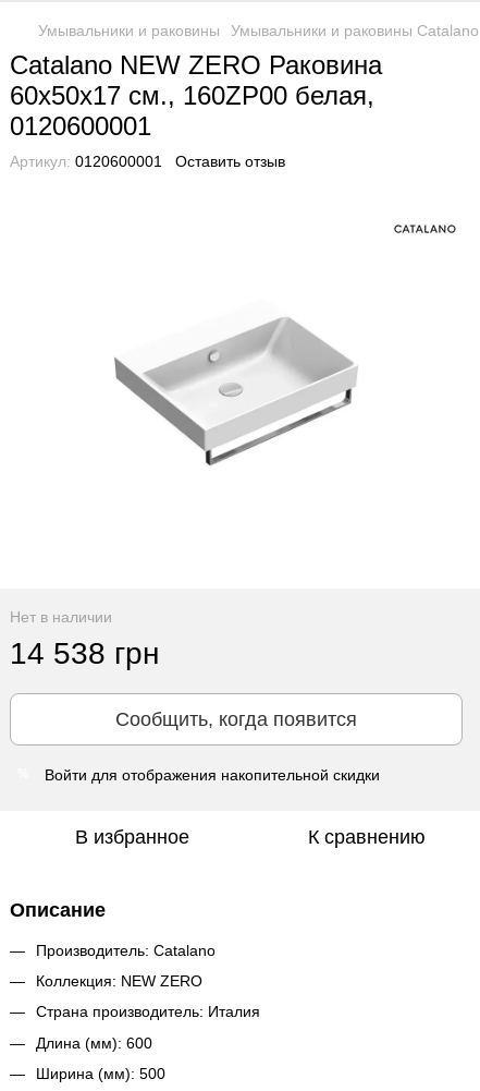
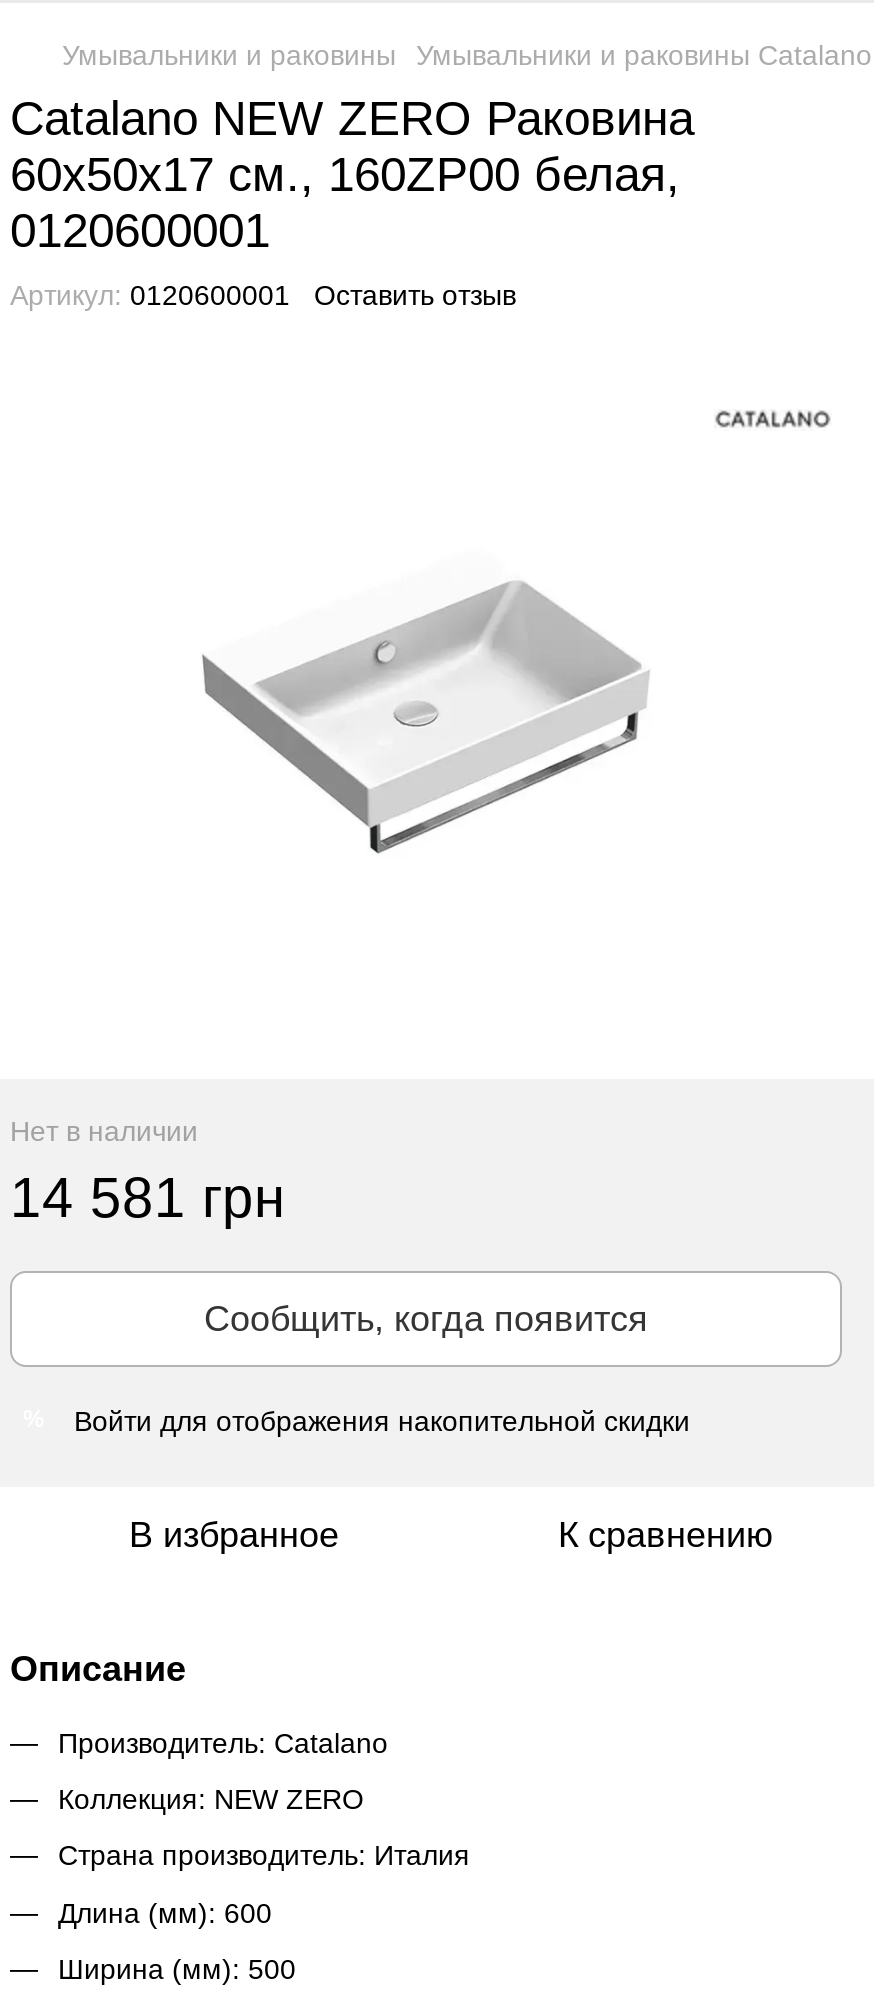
[10,636,159,670] 14 538 грн -> [10,1166,284,1228] 14 581 грн

